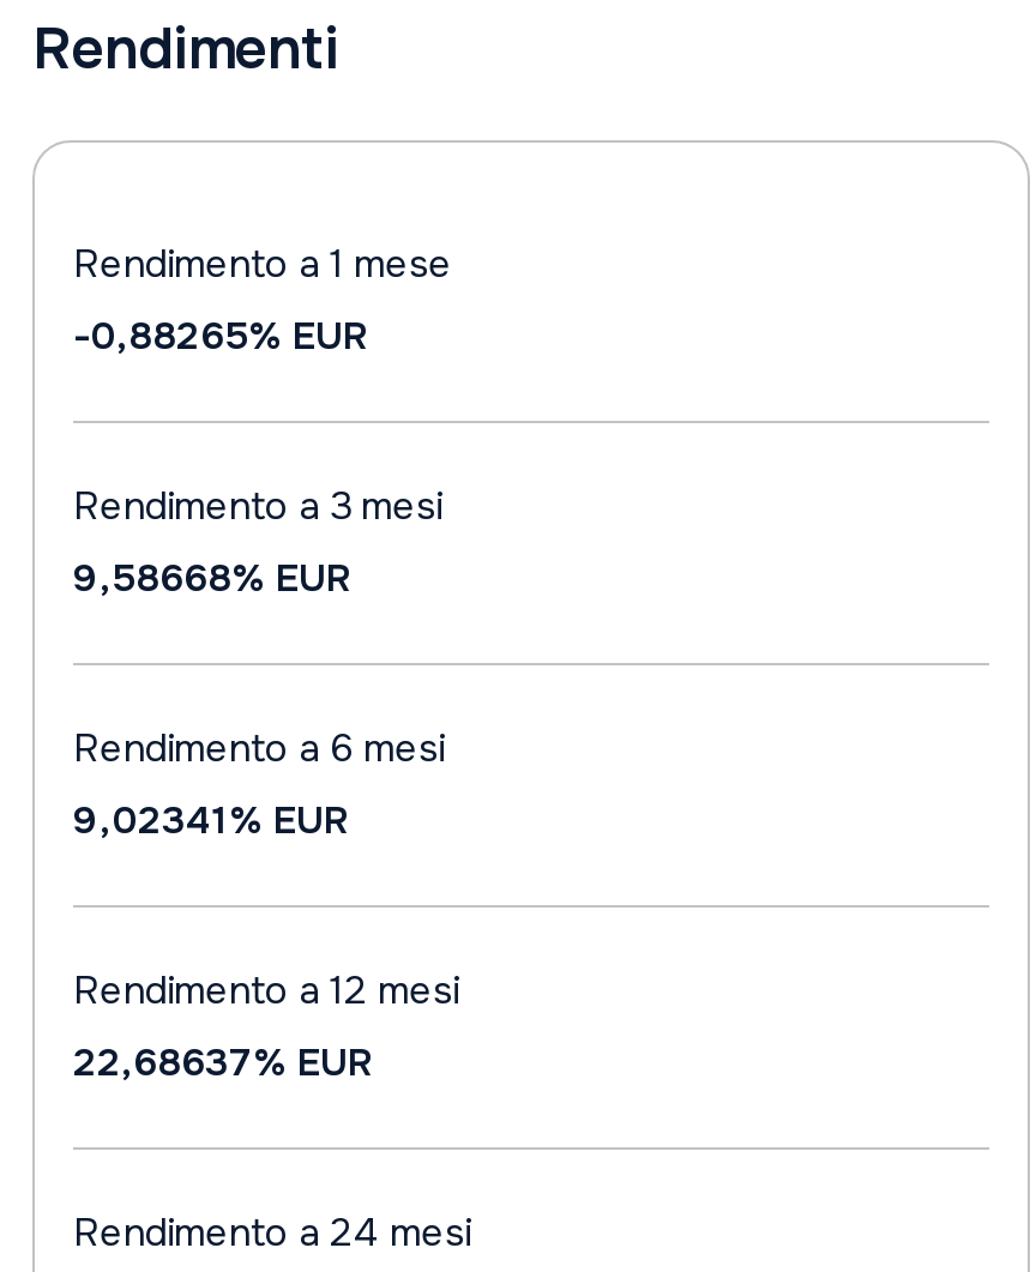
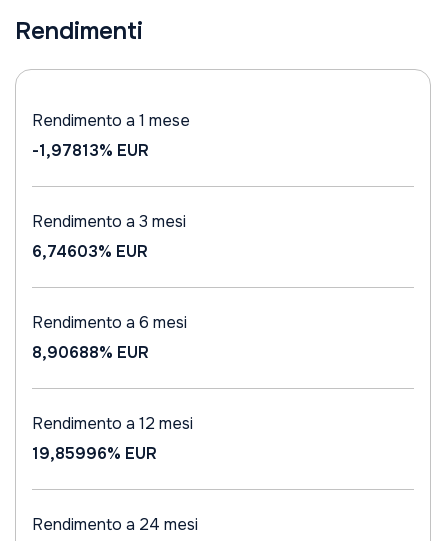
[73,311,368,361] -0,88265% EUR -> [32,140,149,161] -1,97813% EUR
[73,553,351,603] 9,58668% EUR -> [32,241,148,262] 6,74603% EUR
[73,795,349,845] 9,02341% EUR -> [32,342,149,363] 8,90688% EUR
[73,1037,373,1087] 22,68637% EUR -> [32,443,157,464] 19,85996% EUR

